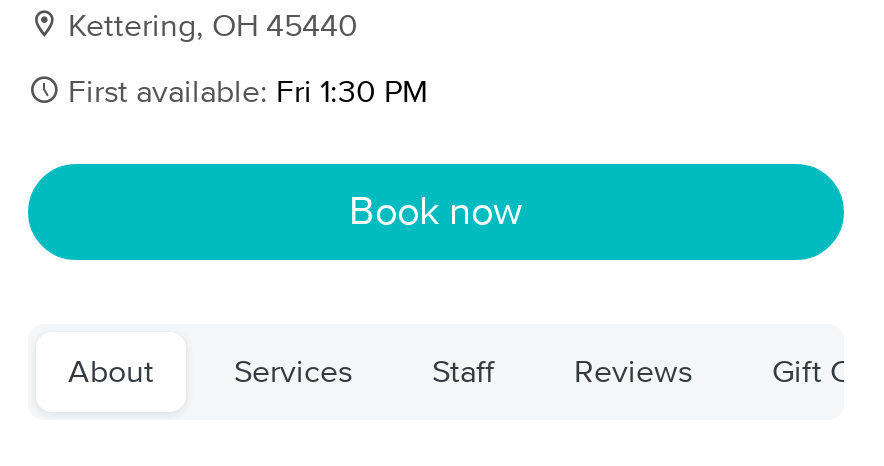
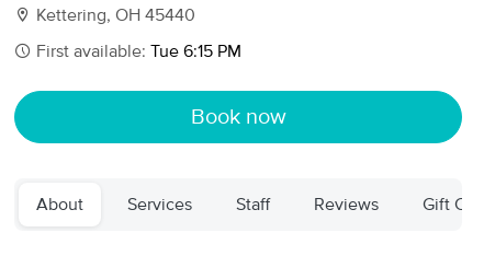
[60,76,428,108] First available: Fri 1:30 PM -> [32,43,241,60] First available: Tue 6:15 PM

